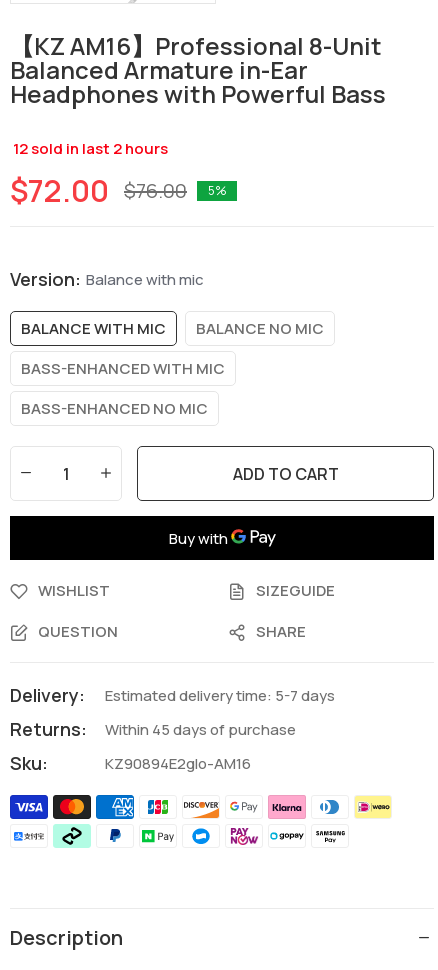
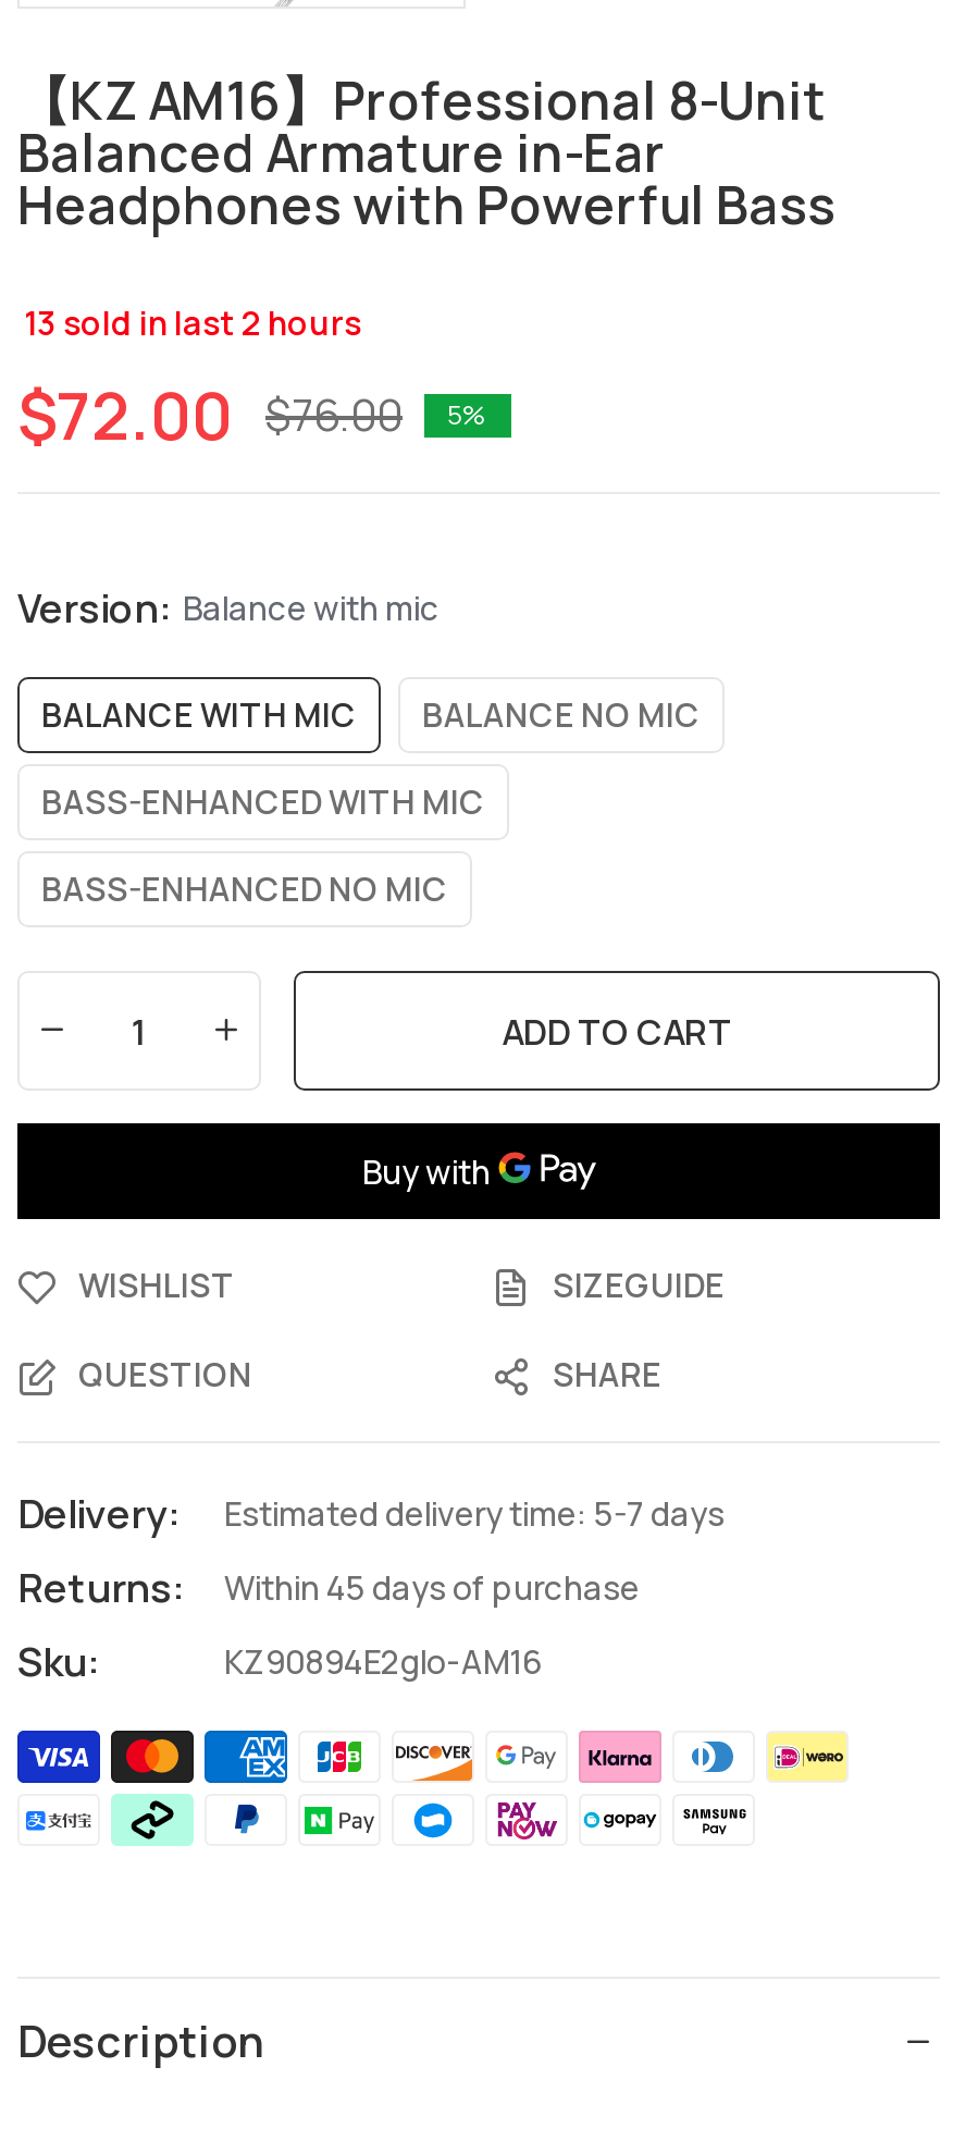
[13,138,168,159] 12 sold in last 2 hours -> [24,300,361,346] 13 sold in last 2 hours

